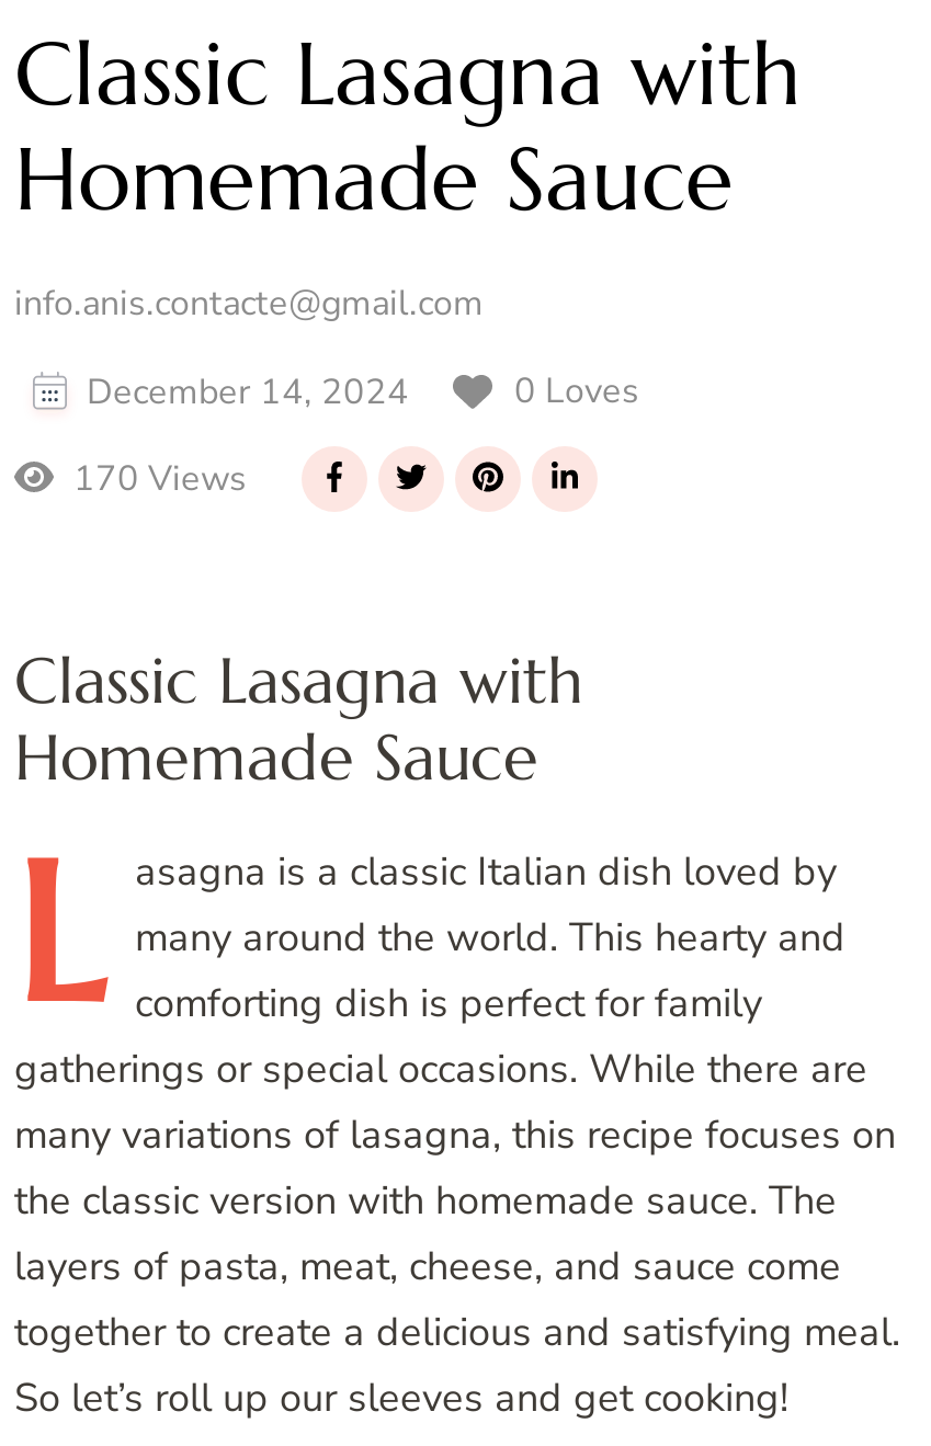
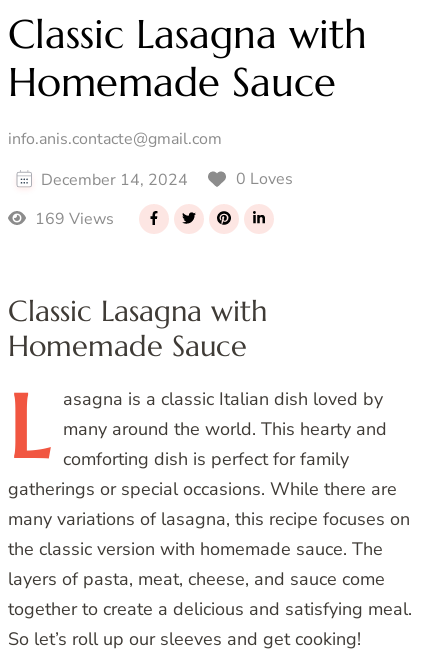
[65,455,247,503] 170 Views -> [31,208,114,230] 169 Views

